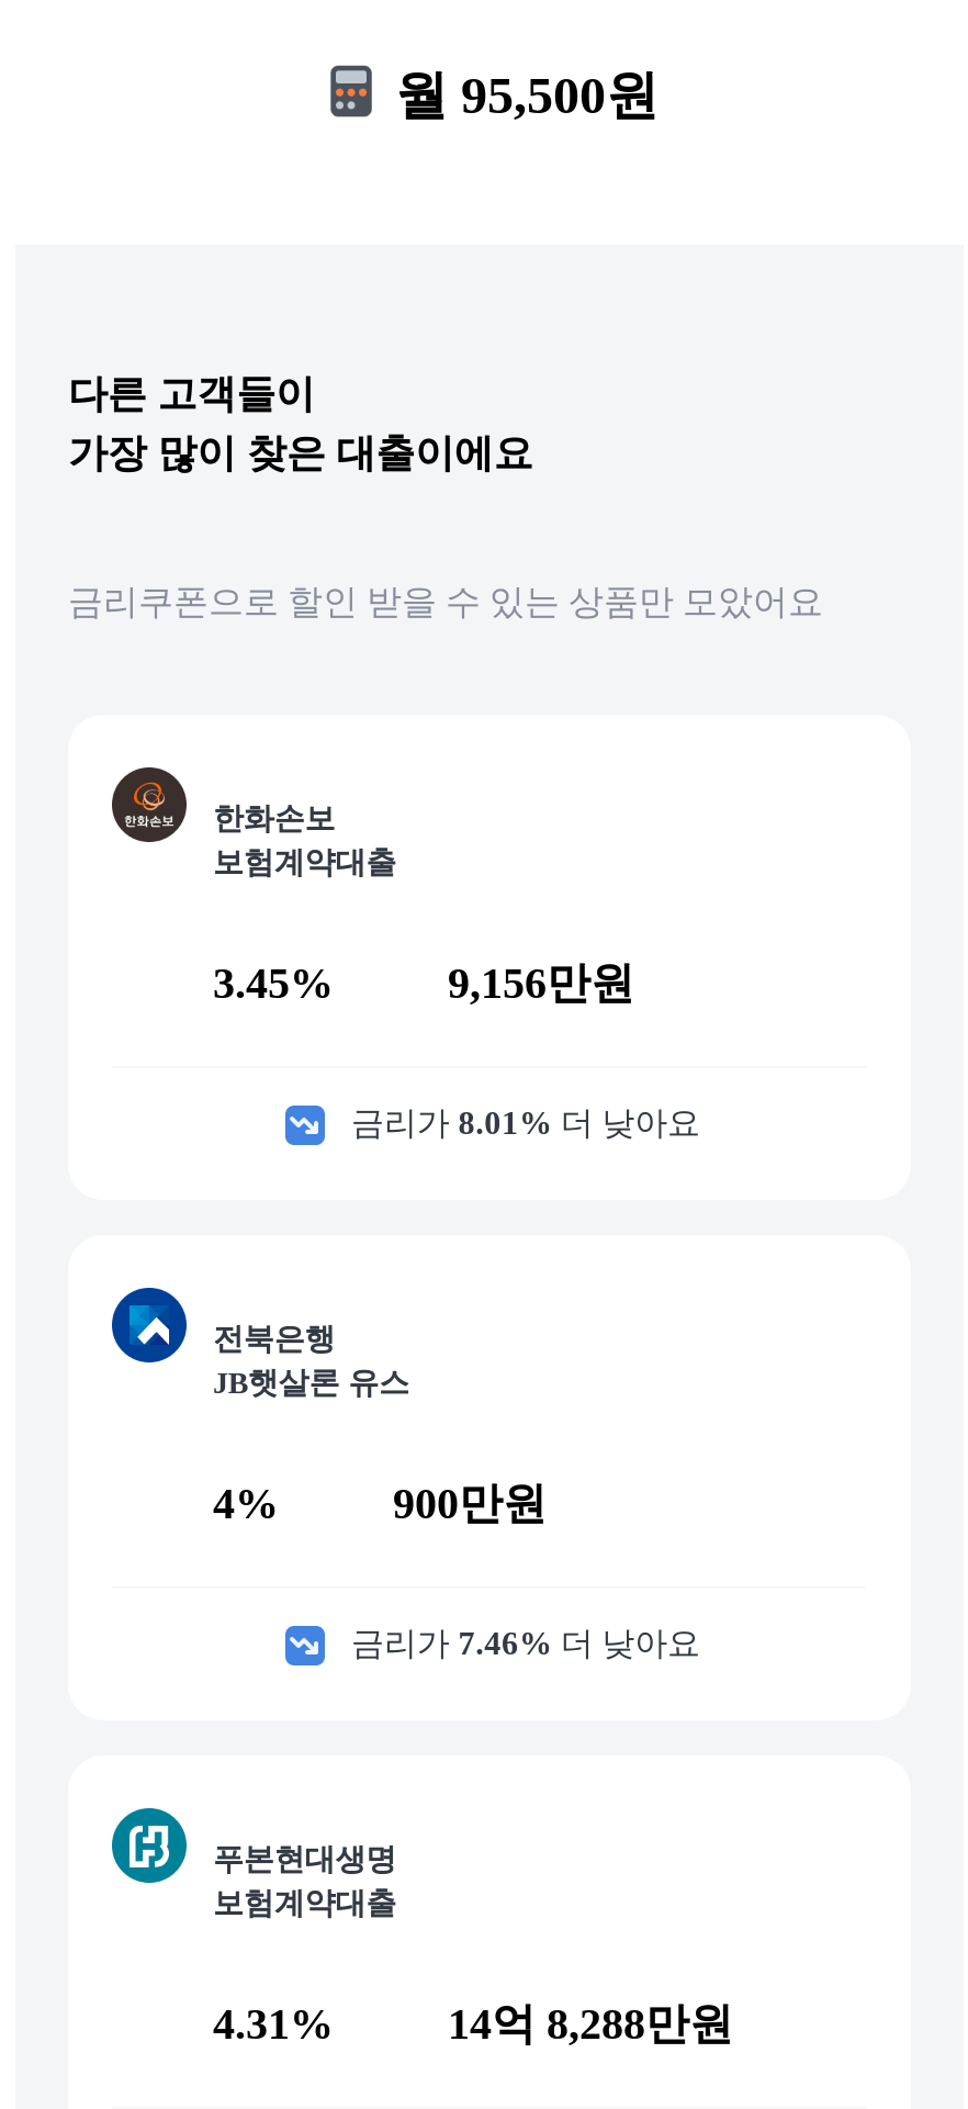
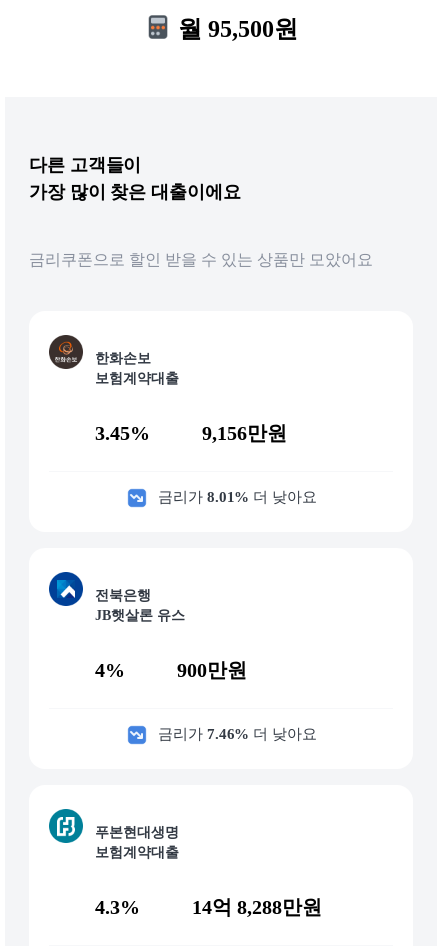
[213,1998,334,2047] 4.31% -> [95,896,140,918] 4.3%

